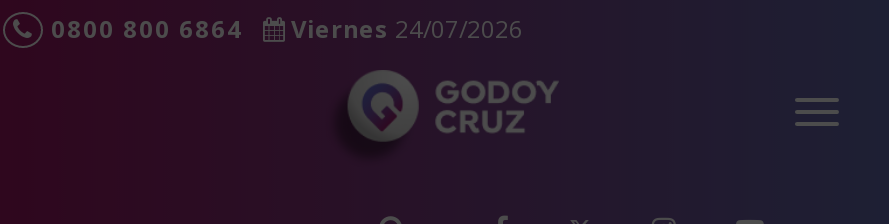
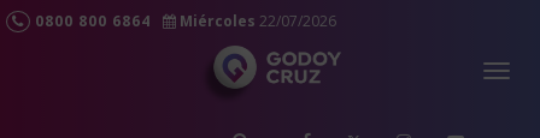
[43,12,523,46] 0800 800 6864 Viernes 24/07/2026 -> [30,11,336,31] 0800 800 6864 Miércoles 22/07/2026

